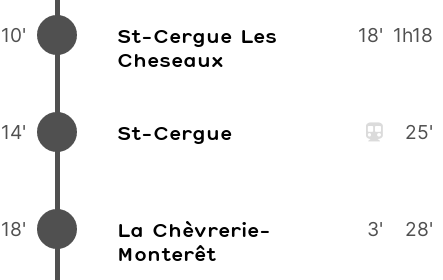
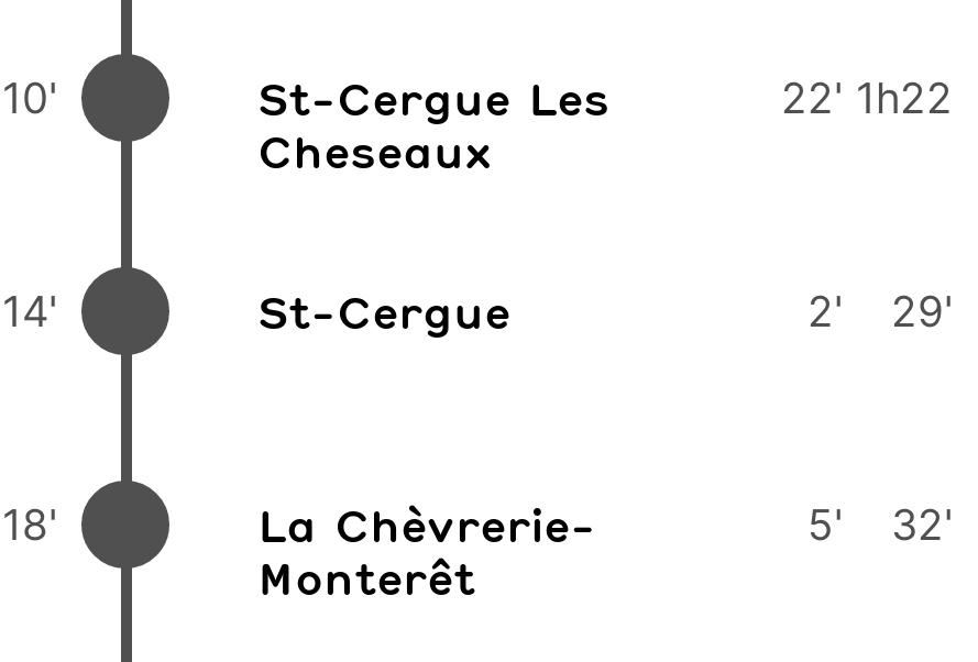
[358,23,433,47] 18' 1h18 -> [781,71,953,124] 22' 1h22
[405,120,433,144] 25' -> [807,285,953,338] 2' | 29'
[367,217,383,241] 3' -> [807,498,843,551] 5'
[405,217,433,241] 28' -> [891,498,953,551] 32'

